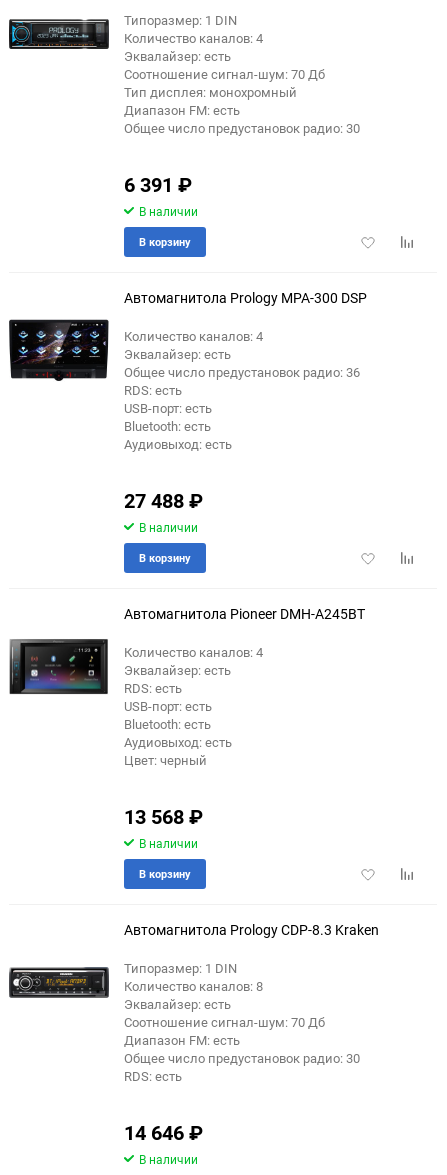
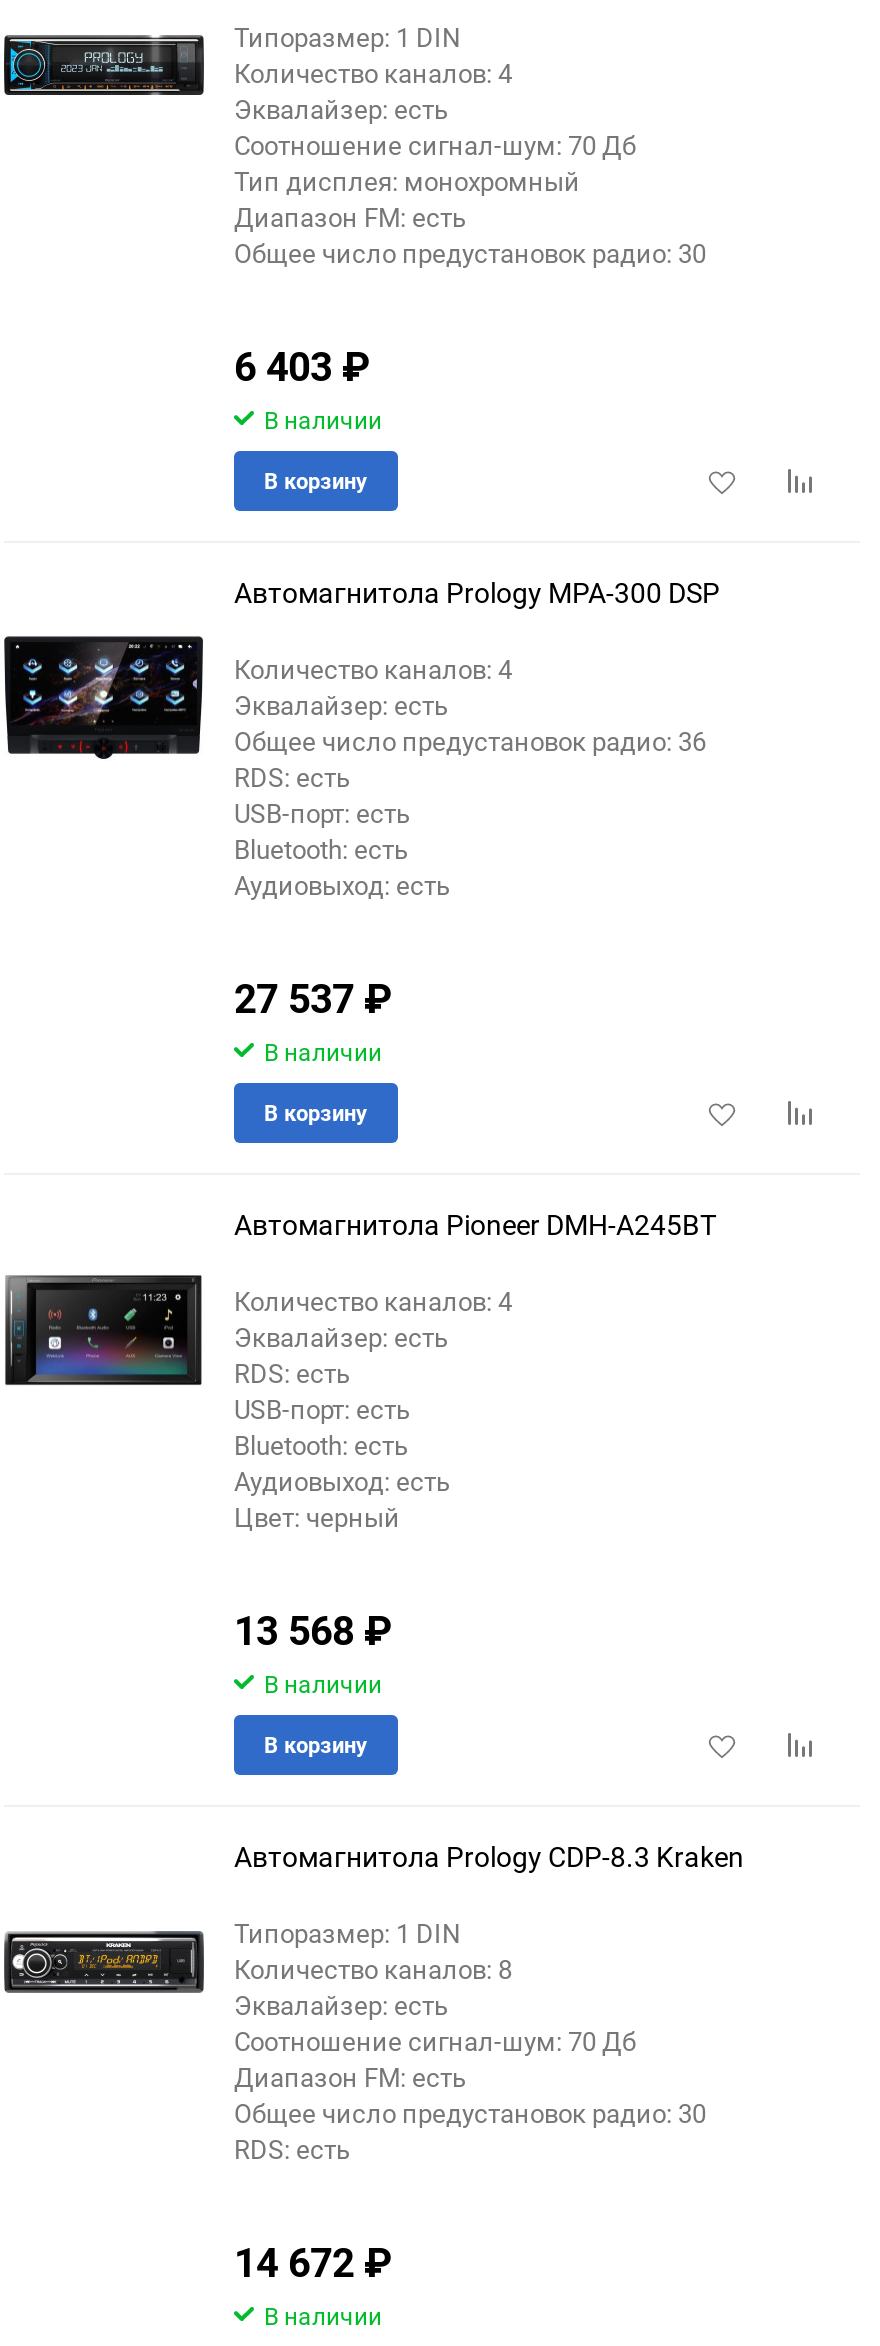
[124,171,192,198] 6 391 ₽ -> [234,339,370,393] 6 403 ₽
[124,487,203,514] 27 488 ₽ -> [234,971,392,1025] 27 537 ₽
[124,1119,203,1146] 14 646 ₽ -> [234,2235,392,2289] 14 672 ₽

